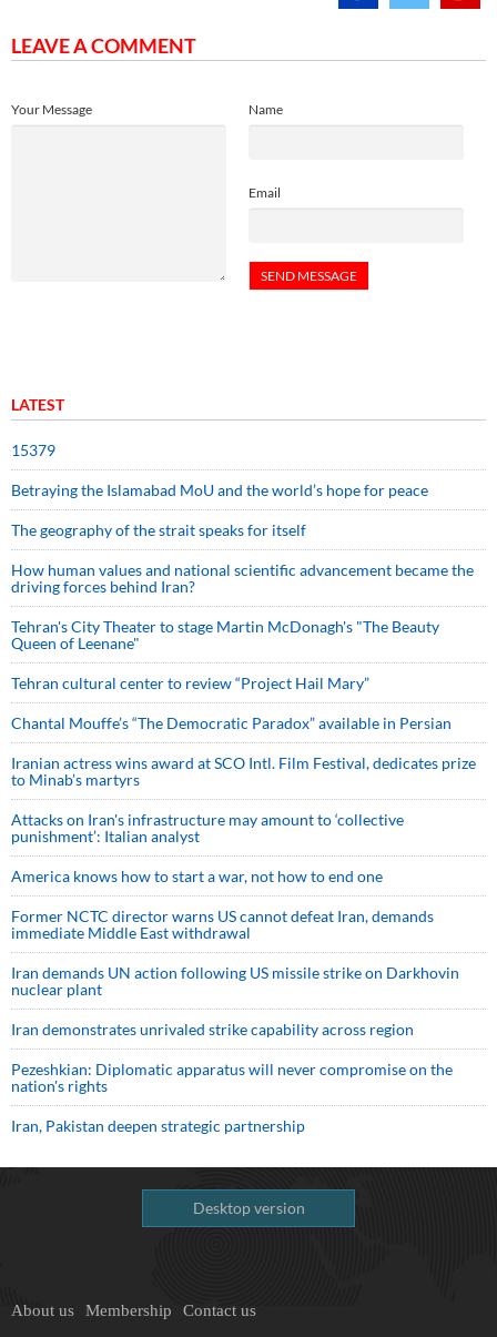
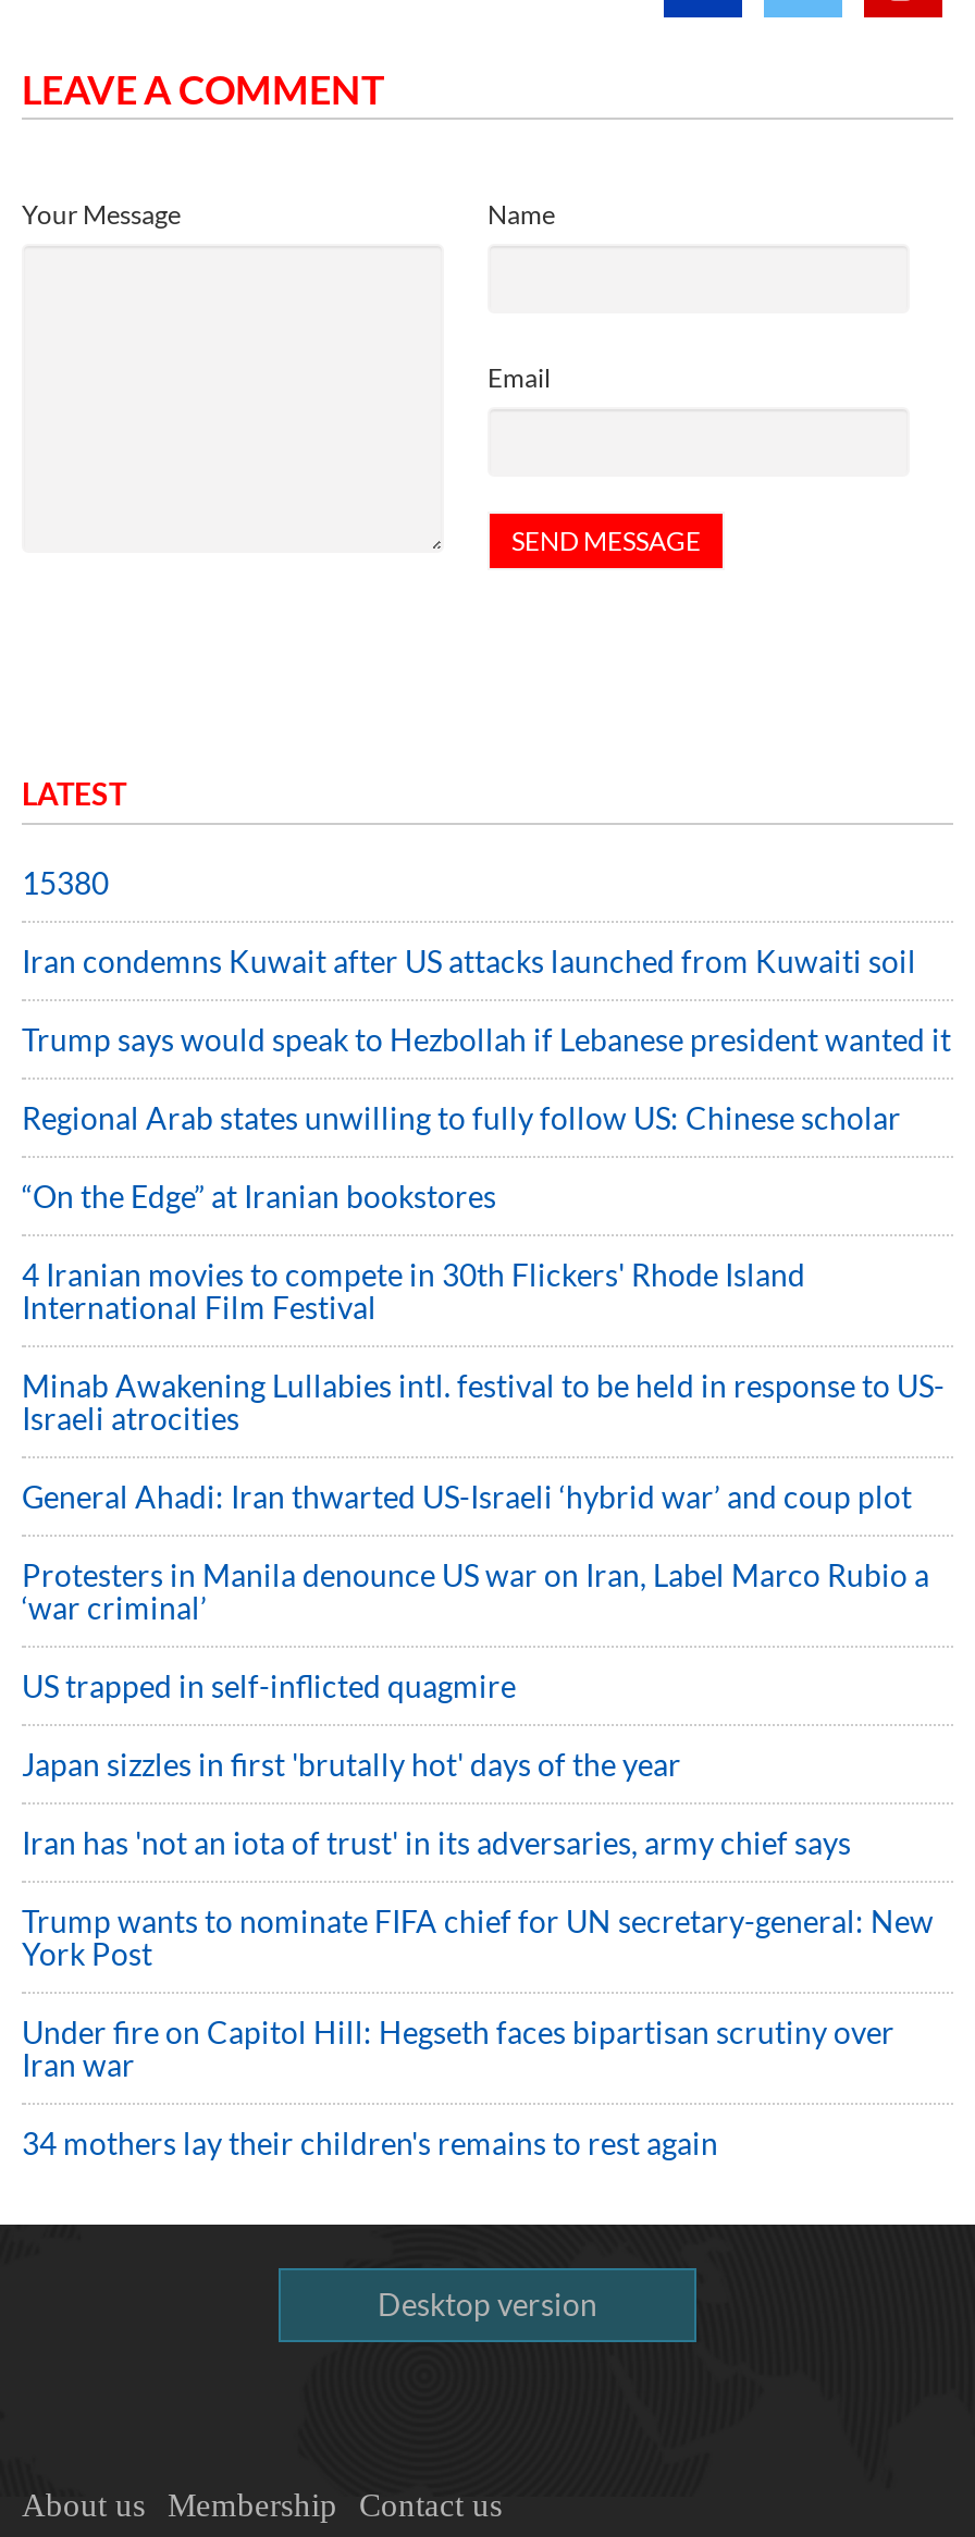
[11,441,55,460] 15379 -> [22,865,109,902] 15380
[11,481,428,500] Betraying the Islamabad MoU and the world’s hope for peace -> [22,943,916,980] Iran condemns Kuwait after US attacks launched from Kuwaiti soil
[11,521,306,540] The geography of the strait speaks for itself -> [22,1022,951,1059] Trump says would speak to Hezbollah if Lebanese president wanted it
[11,561,474,596] How human values and national scientific advancement became the | driving forces behind Iran? -> [22,1100,901,1137] Regional Arab states unwilling to fully follow US: Chinese scholar
[11,617,439,653] Tehran's City Theater to stage Martin McDonagh's "The Beauty | Queen of Leenane" -> [22,1178,496,1215] “On the Edge” at Iranian bookstores
[11,674,369,693] Tehran cultural center to review “Project Hail Mary” -> [22,1257,805,1326] 4 Iranian movies to compete in 30th Flickers' Rhode Island | International Film Festival
[11,714,452,733] Chantal Mouffe’s “The Democratic Paradox” available in Persian -> [22,1368,945,1437] Minab Awakening Lullabies intl. festival to be held in response to US- | Israeli atrocities
[11,754,476,789] Iranian actress wins award at SCO Intl. Film Festival, dedicates prize | to Minab’s martyrs -> [22,1479,912,1516] General Ahadi: Iran thwarted US-Israeli ‘hybrid war’ and coup plot
[11,810,404,846] Attacks on Iran's infrastructure may amount to ‘collective | punishment’: Italian analyst -> [22,1557,929,1627] Protesters in Manila denounce US war on Iran, Label Marco Rubio a | ‘war criminal’
[11,867,383,886] America knows how to start a war, not how to end one -> [22,1668,522,1705] US trapped in self-inflicted quagmire
[11,907,434,942] Former NCTC director warns US cannot defeat Iran, demands | immediate Middle East withdrawal -> [22,1746,681,1783] Japan sizzles in first 'brutally hot' days of the year
[11,963,459,999] Iran demands UN action following US missile strike on Darkhovin | nuclear plant -> [22,1825,857,1862] Iran has 'not an iota of trust' in its adversaries, army chief says
[11,1020,414,1039] Iran demonstrates unrivaled strike capability across region -> [22,1903,934,1973] Trump wants to nominate FIFA chief for UN secretary-general: New | York Post
[11,1060,453,1095] Pezeshkian: Diplomatic apparatus will never compromise on the | nation's rights -> [22,2014,894,2084] Under fire on Capitol Hill: Hegseth faces bipartisan scrutiny over | Iran war
[11,1117,305,1135] Iran, Pakistan deepen strategic partnership -> [22,2125,718,2162] 34 mothers lay their children's remains to rest again

